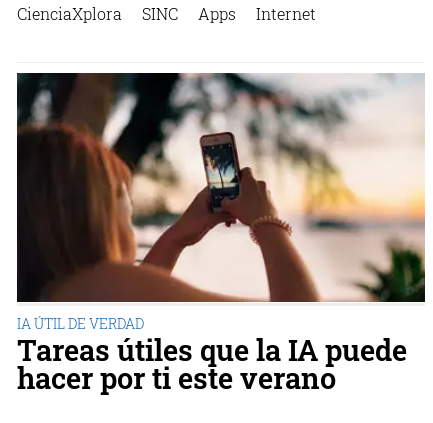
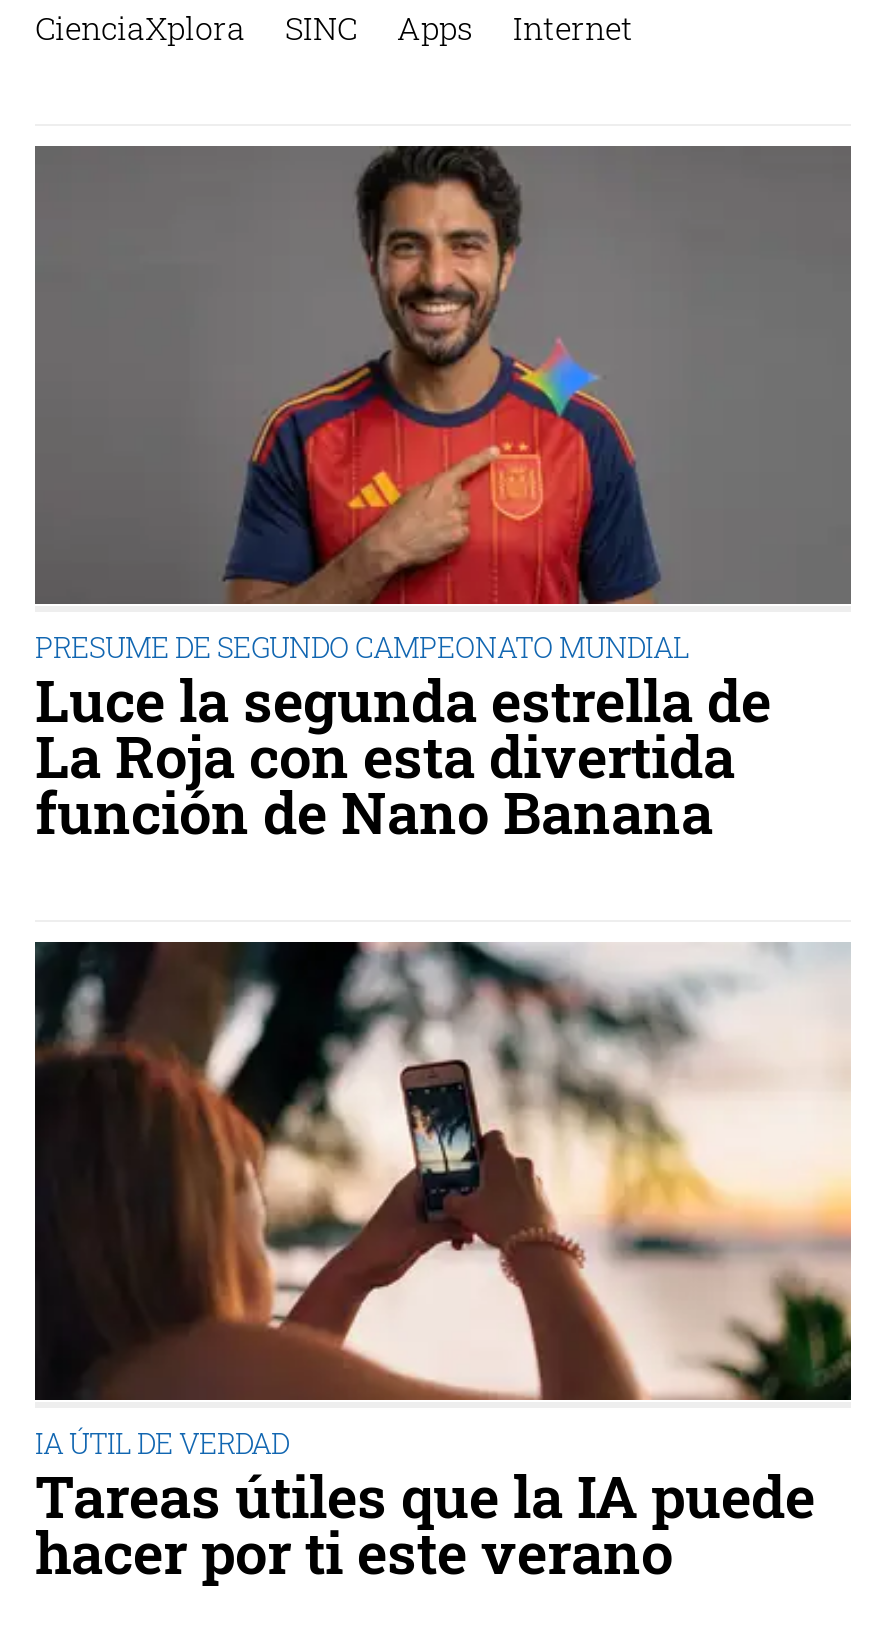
none -> [35,144,853,849] [image] | PRESUME DE SEGUNDO CAMPEONATO MUNDIAL | Luce la segunda estrella de | La Roja con esta divertida | función de Nano Banana

